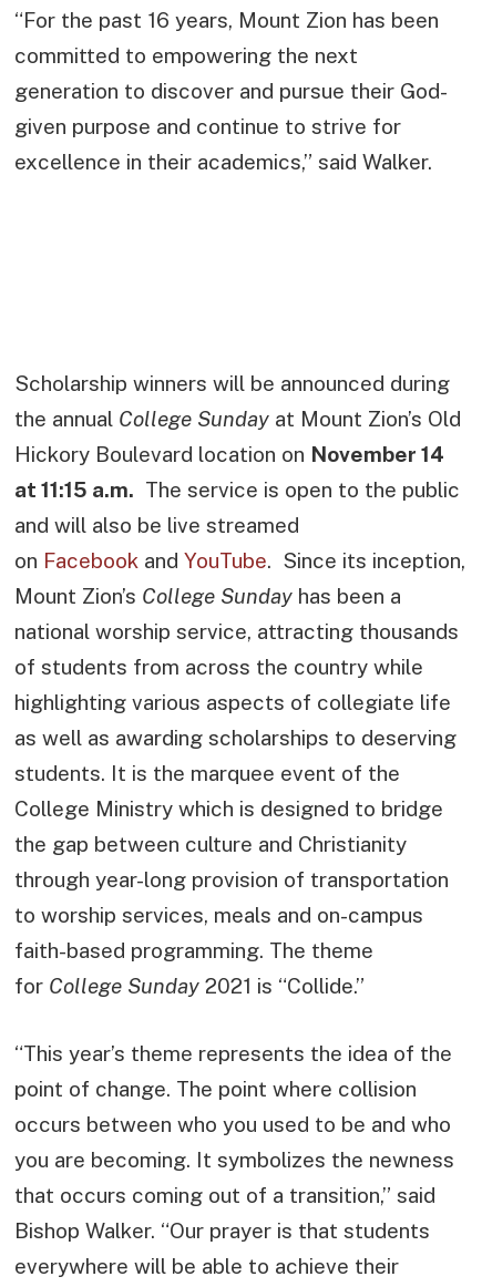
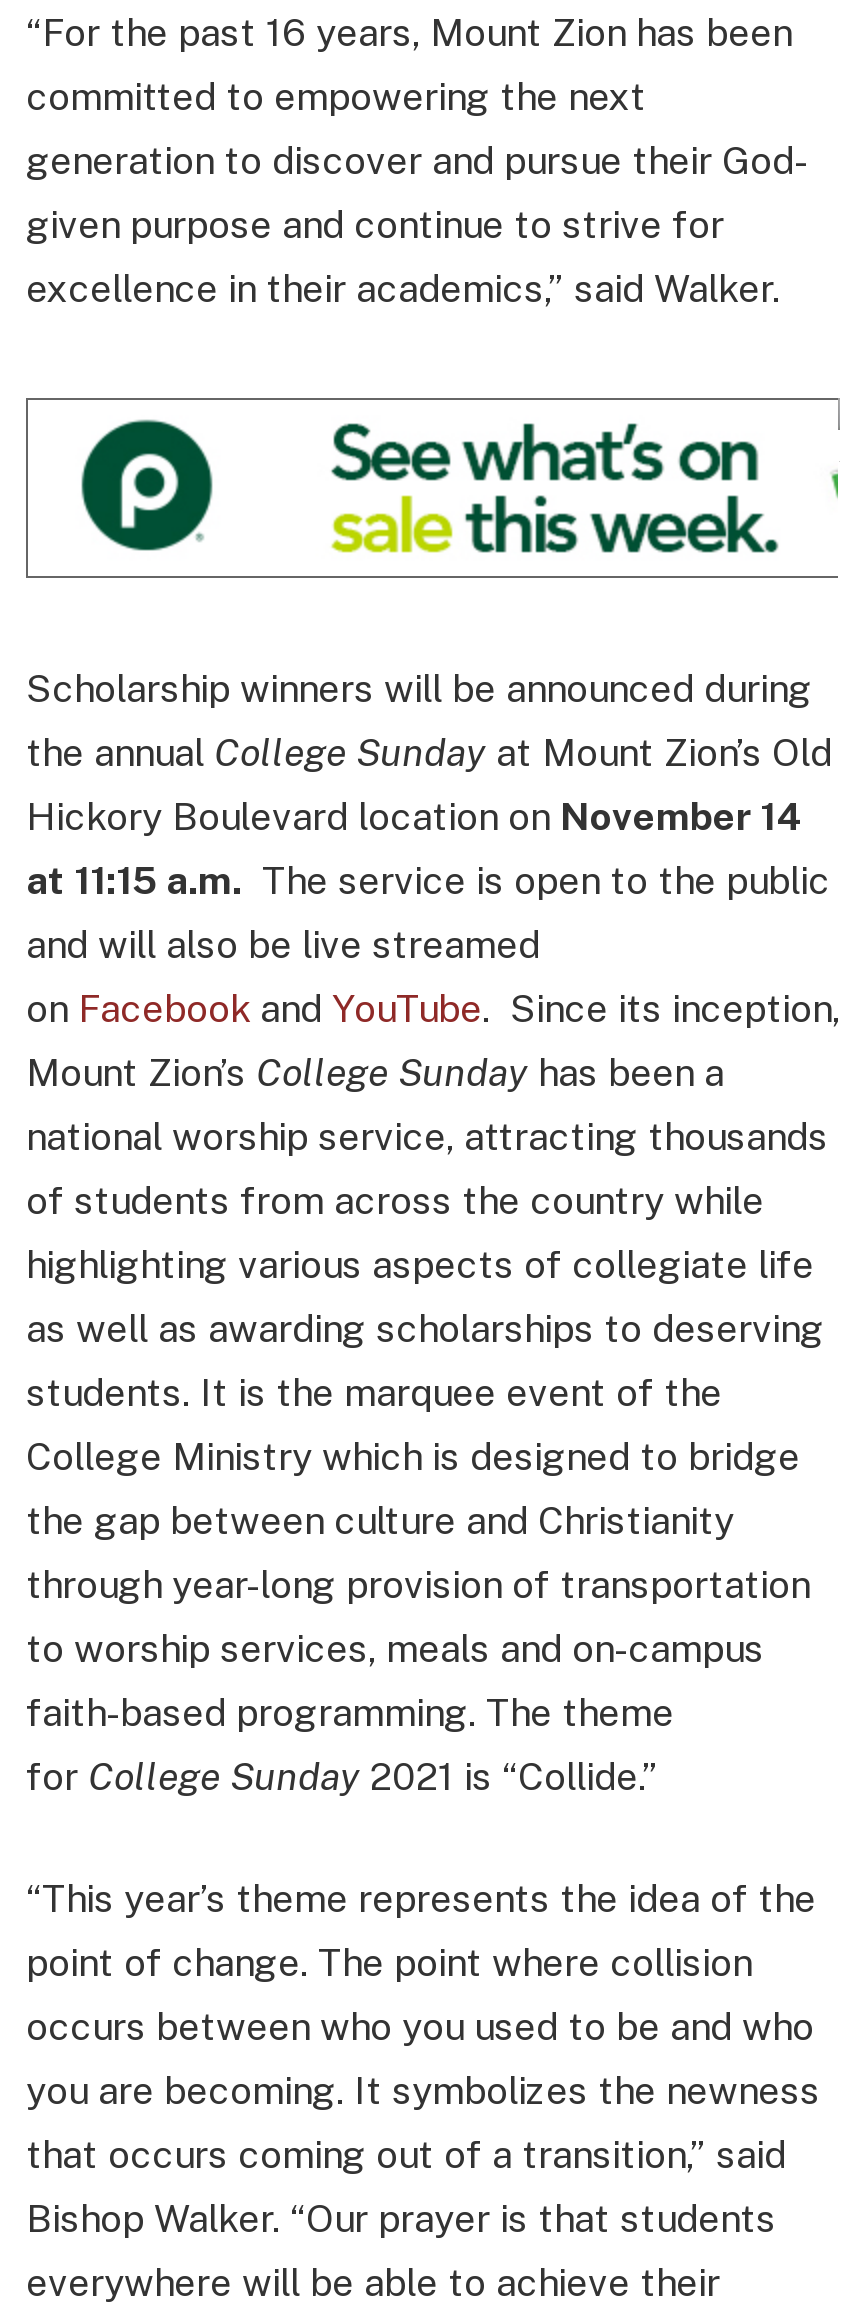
none -> [24,396,842,580] [image]

